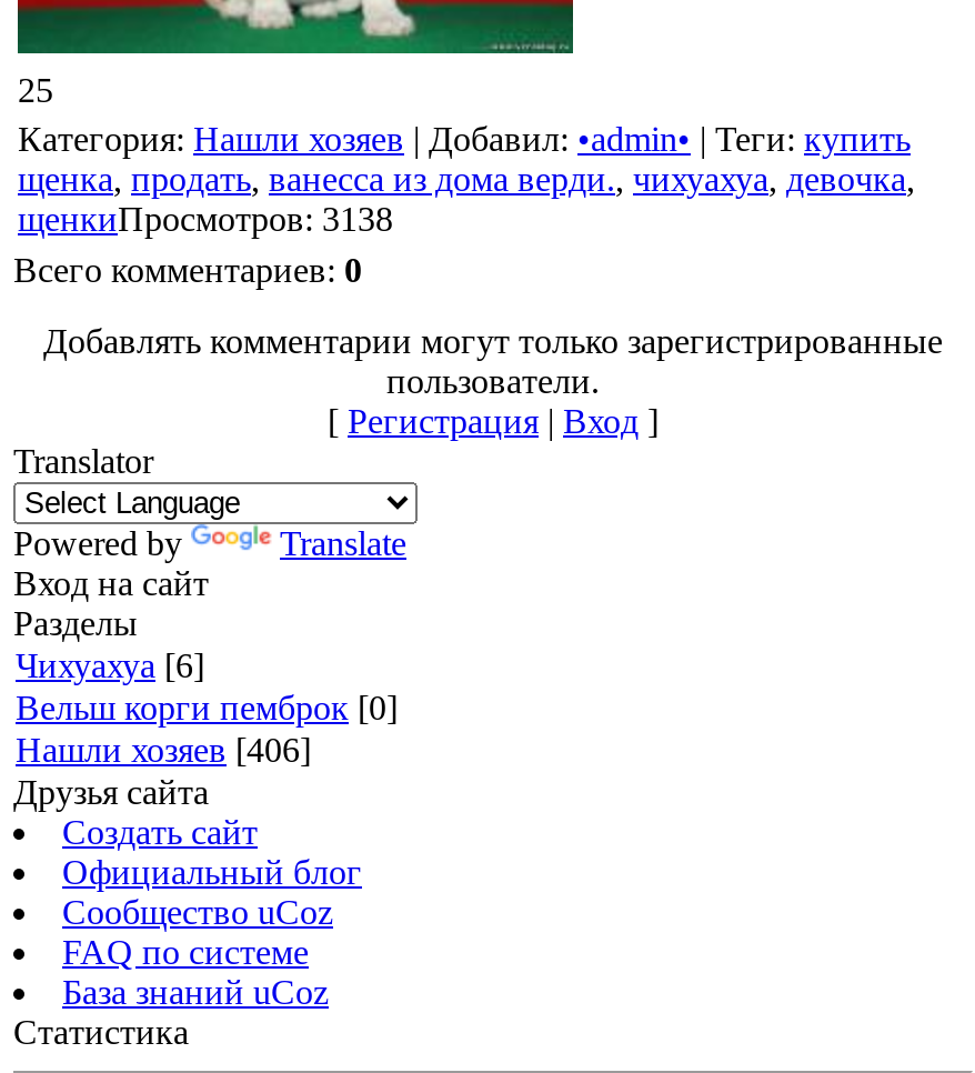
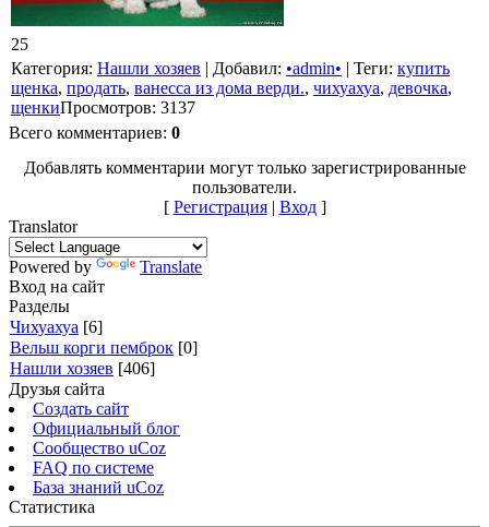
[18,200,393,238] щенкиПросмотров: 3138 -> [11,98,195,117] щенкиПросмотров: 3137

